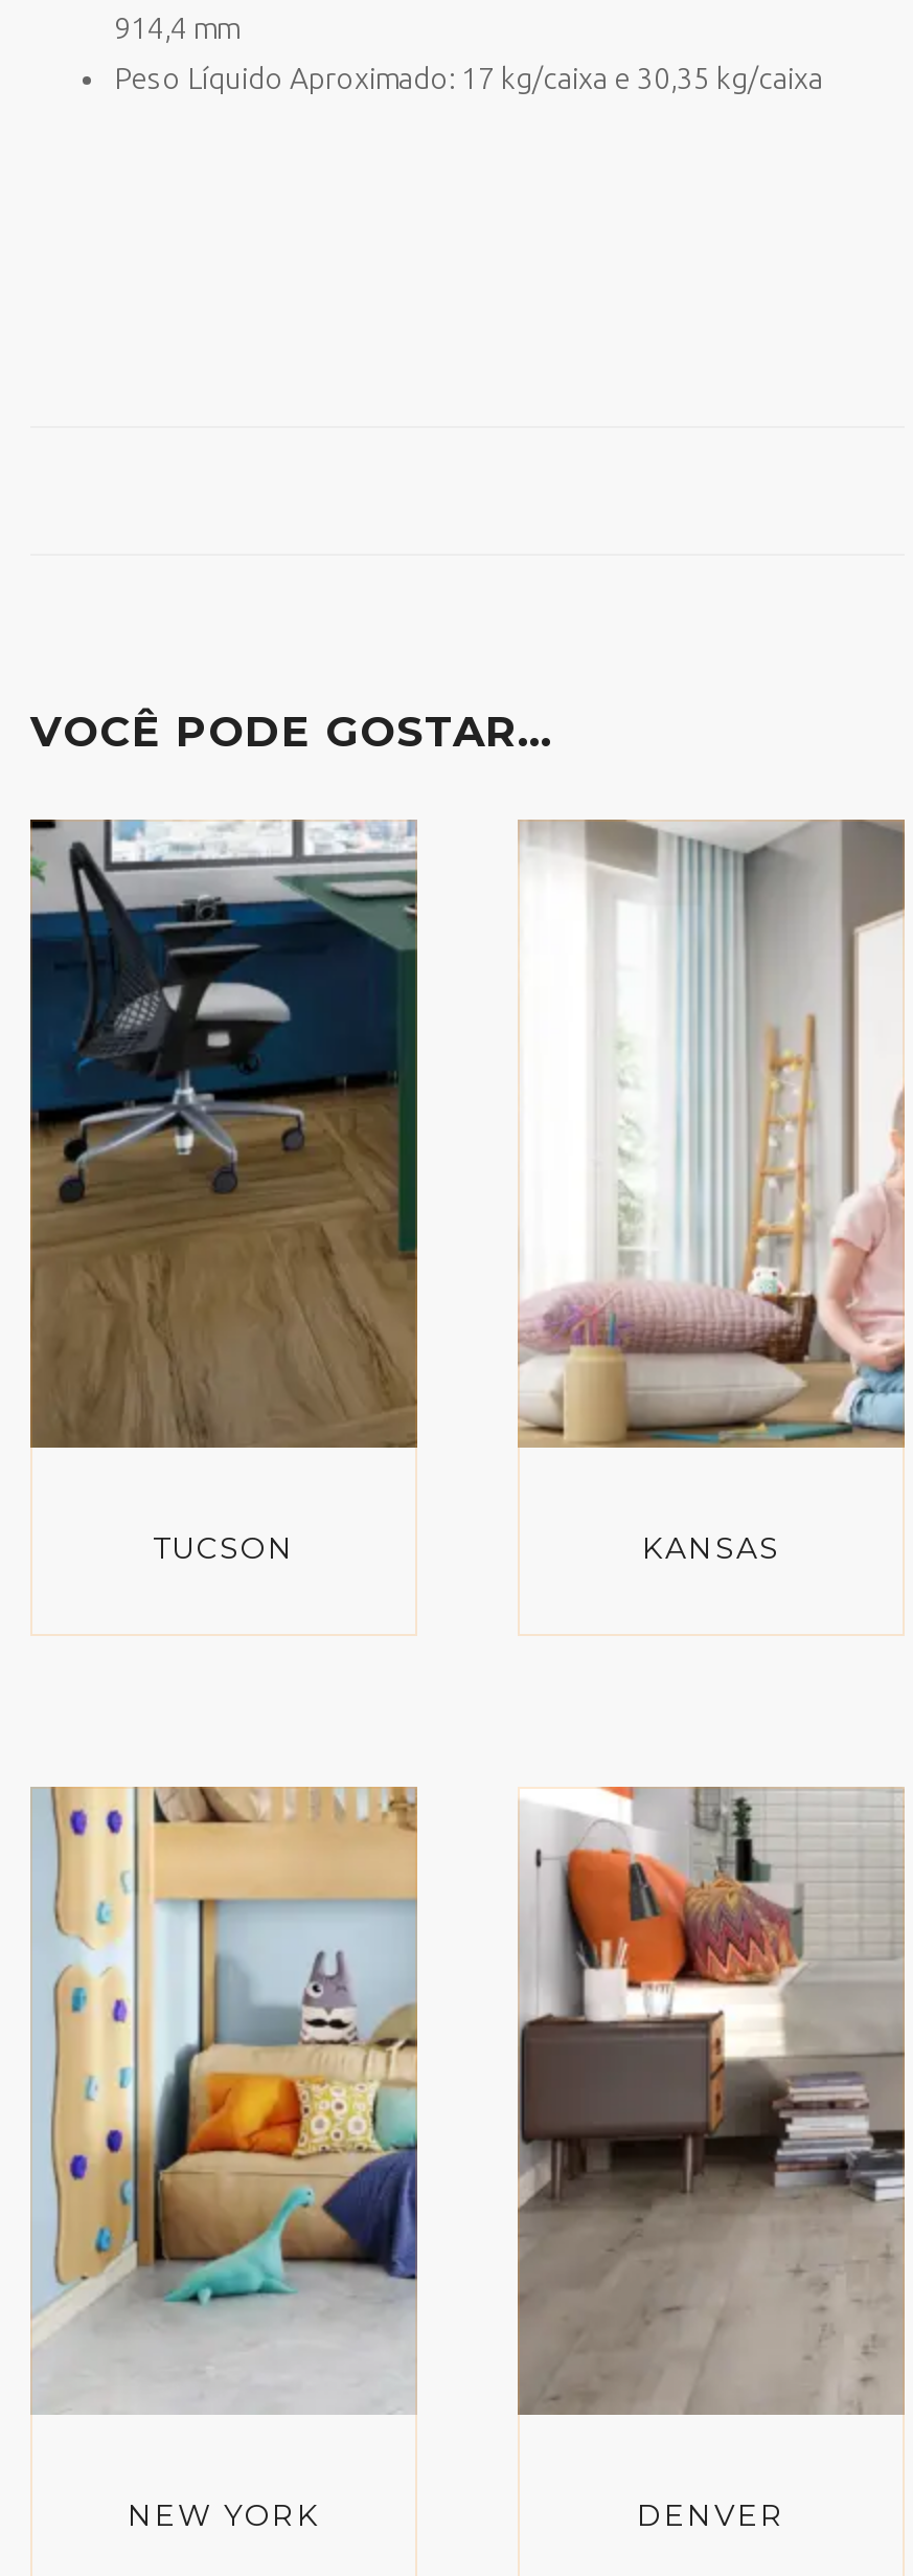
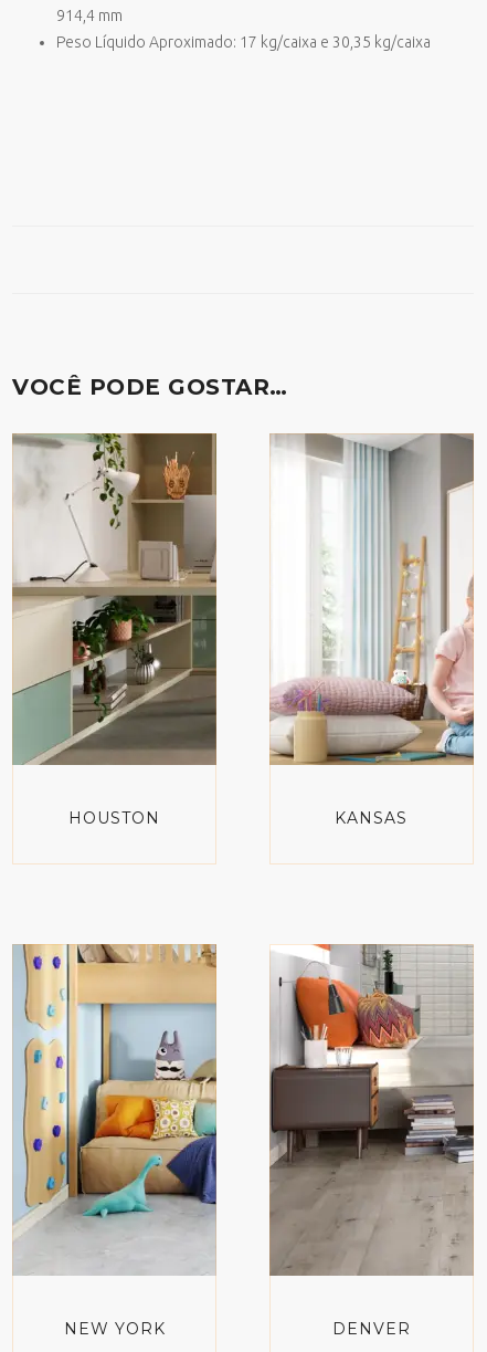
[28,820,419,1567] [image] | TUCSON -> [11,432,218,828] [image] | HOUSTON

